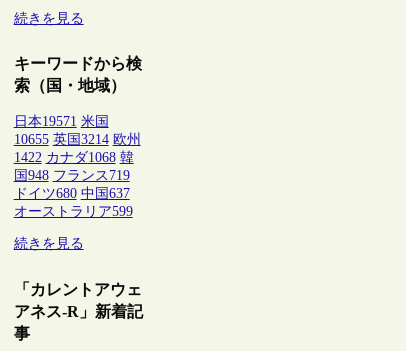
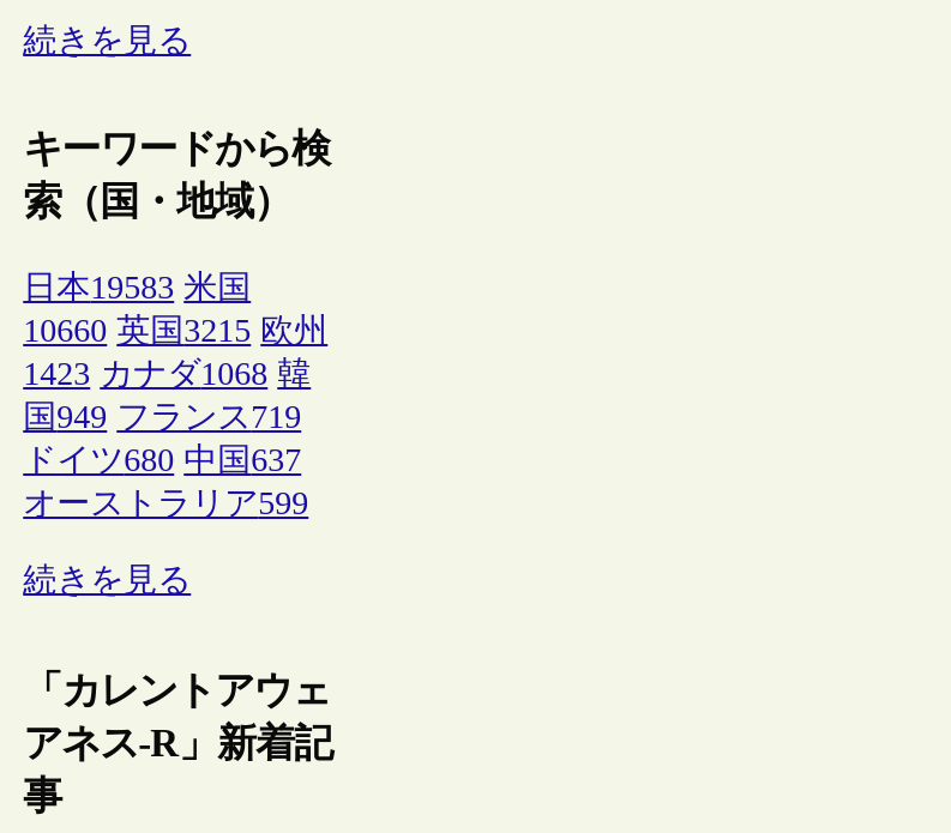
[14,114,109,129] 日本19571 米国 -> [23,271,251,307] 日本19583 米国
[14,132,141,147] 10655 英国3214 欧州 -> [23,314,328,350] 10660 英国3215 欧州
[14,150,134,165] 1422 カナダ1068 韓 -> [23,357,311,393] 1423 カナダ1068 韓
[14,168,130,183] 国948 フランス719 -> [23,400,301,436] 国949 フランス719

